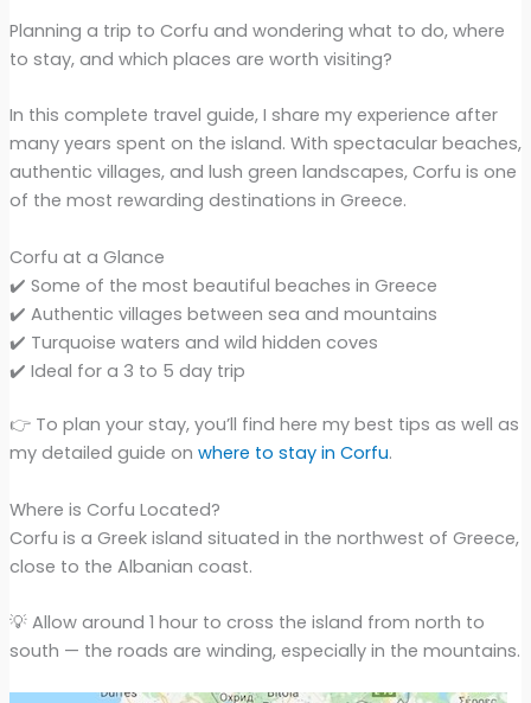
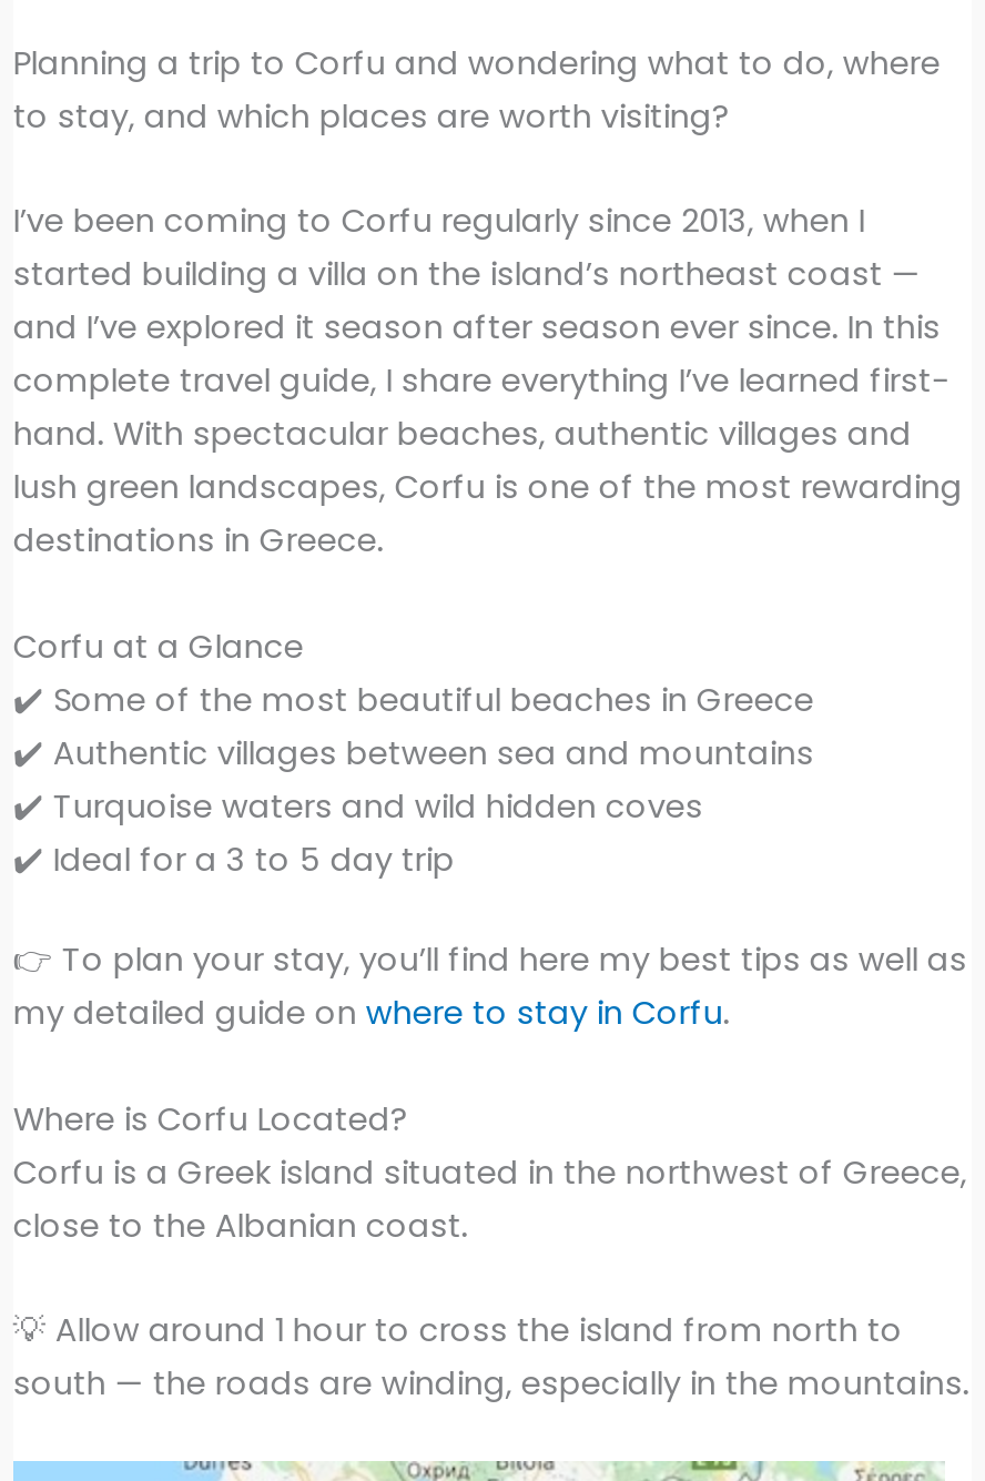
[9,103,521,212] In this complete travel guide, I share my experience after | many years spent on the island. With spectacular beaches, | authentic villages, and lush green landscapes, Corfu is one | of the most rewarding destinations in Greece. -> [13,199,963,563] I’ve been coming to Corfu regularly since 2013, when I | started building a villa on the island’s northeast coast — | and I’ve explored it season after season ever since. In this | complete travel guide, I share everything I’ve learned first- | hand. With spectacular beaches, authentic villages and | lush green landscapes, Corfu is one of the most rewarding | destinations in Greece.

